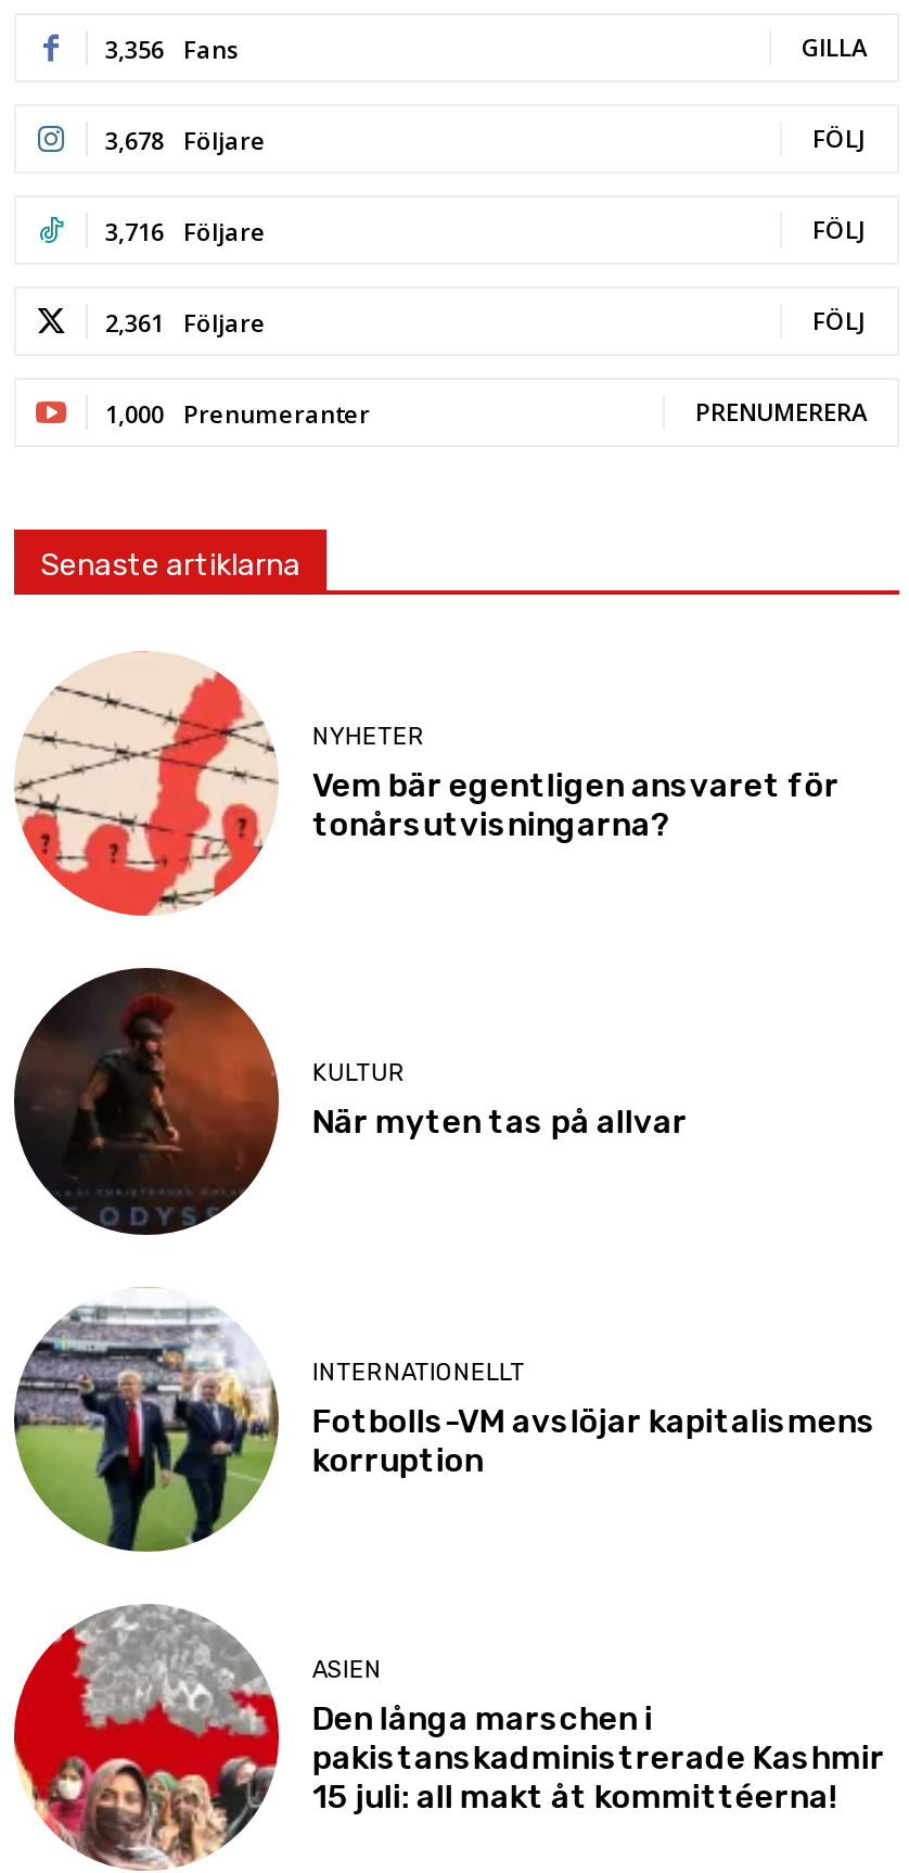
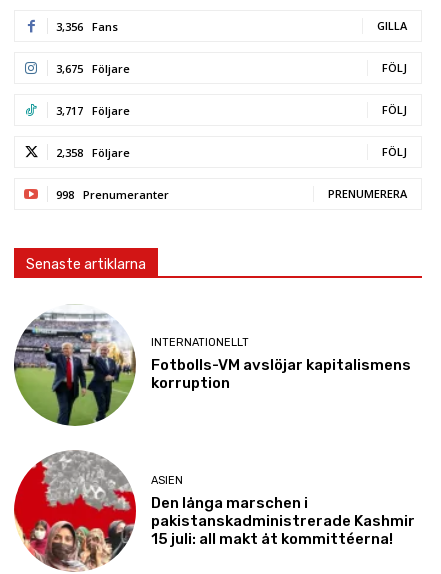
[105,124,266,156] 3,678 Följare -> [56,61,130,76] 3,675 Följare
[105,215,266,248] 3,716 Följare -> [56,103,130,118] 3,717 Följare
[105,306,266,339] 2,361 Följare -> [56,145,130,160] 2,358 Följare
[105,397,370,430] 1,000 Prenumeranter -> [56,187,169,202] 998 Prenumeranter
[14,654,839,917] [image] | NYHETER | Vem bär egentligen ansvaret för | tonårsutvisningarna? -> none
[12,989,687,1236] [image] | KULTUR | När myten tas på allvar -> none

